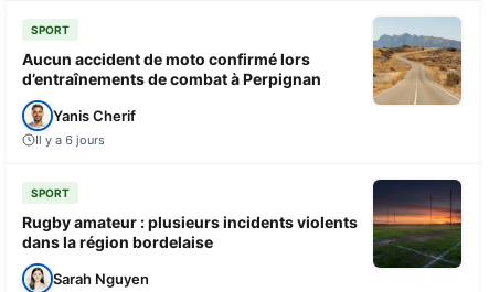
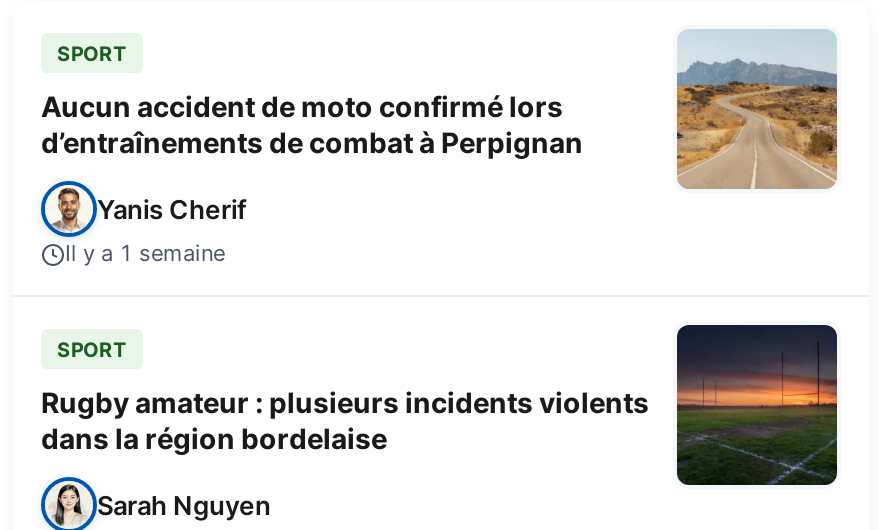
[35,132,105,147] Il y a 6 jours -> [65,239,225,267] Il y a 1 semaine

